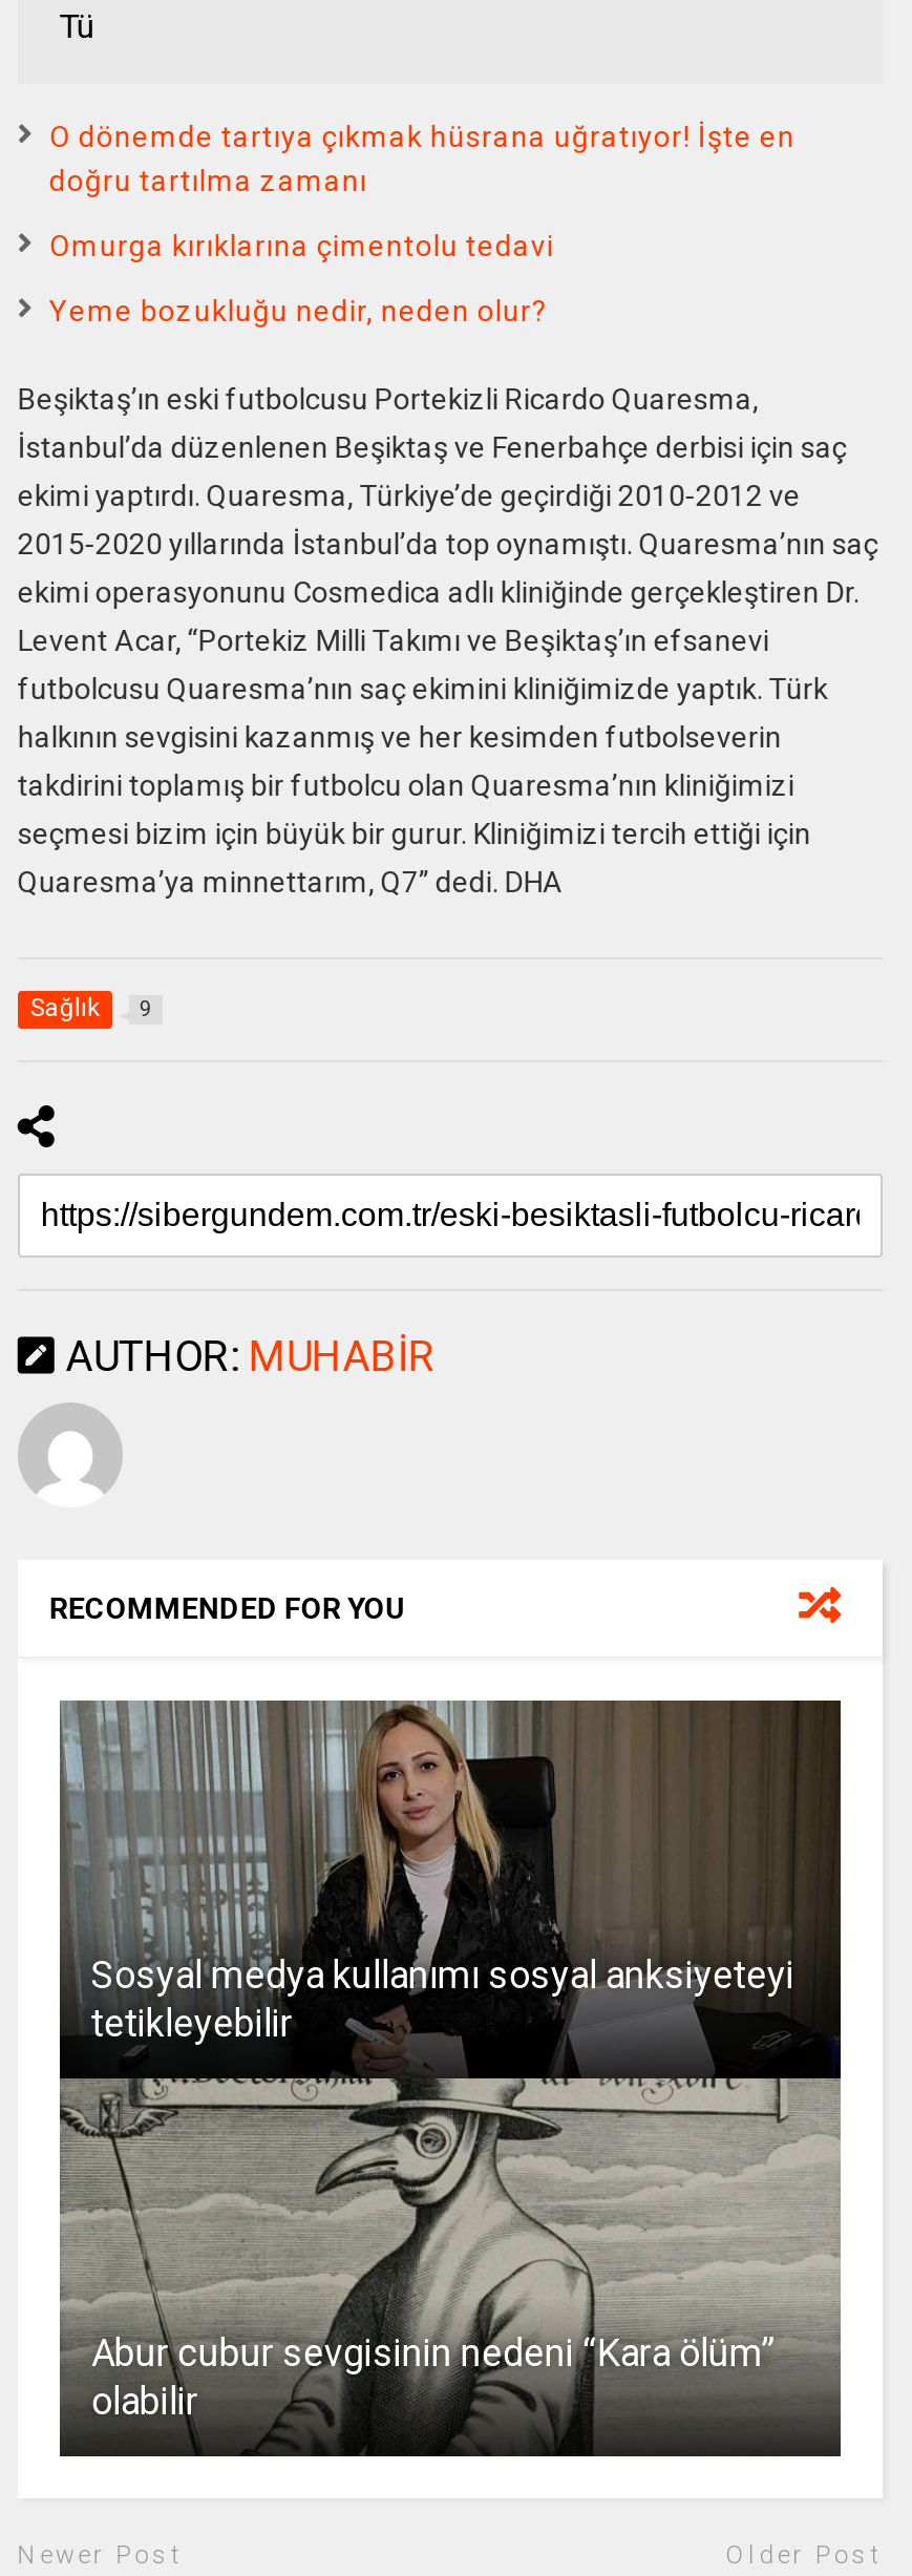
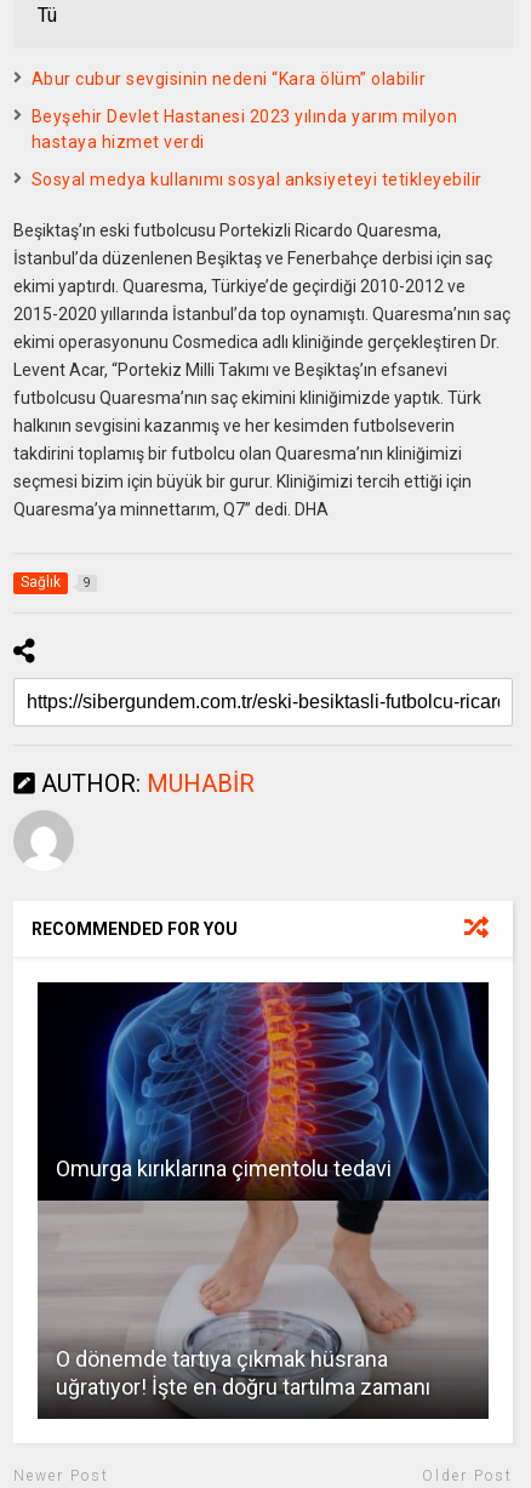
none -> [31,107,458,152] Beyşehir Devlet Hastanesi 2023 yılında yarım milyon | hastaya hizmet verdi
[49,120,795,198] O dönemde tartıya çıkmak hüsrana uğratıyor! İşte en | doğru tartılma zamanı -> [31,69,426,89] Abur cubur sevgisinin nedeni “Kara ölüm” olabilir
moved [49,229,554,263] -> [56,1156,391,1182]: Omurga kırıklarına çimentolu tedavi
[49,295,548,328] Yeme bozukluğu nedir, neden olur? -> [31,170,482,190] Sosyal medya kullanımı sosyal anksiyeteyi tetikleyebilir
[58,1698,843,2424] [image] | Abur cubur sevgisinin nedeni “Kara ölüm” | olabilir -> [36,981,490,1400] [image] | O dönemde tartıya çıkmak hüsrana | uğratıyor! İşte en doğru tartılma zamanı
[91,1953,794,2046] Sosyal medya kullanımı sosyal anksiyeteyi | tetikleyebilir -> none

